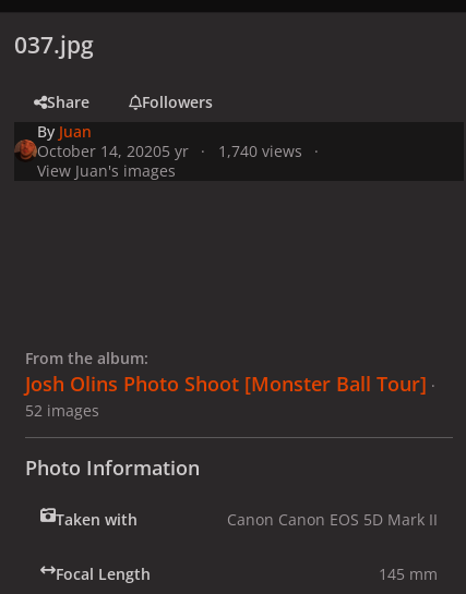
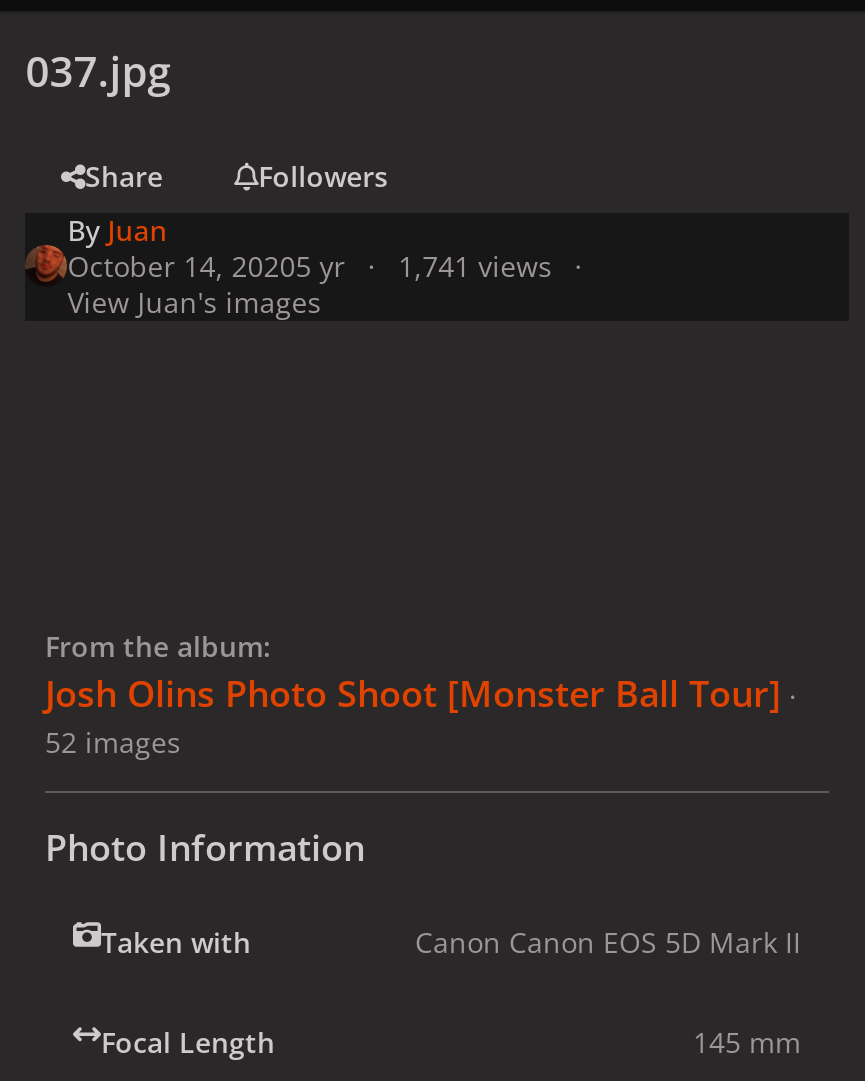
[37,140,302,161] October 14, 20205 yr 1,740 views -> [67,246,552,284] October 14, 20205 yr 1,741 views

